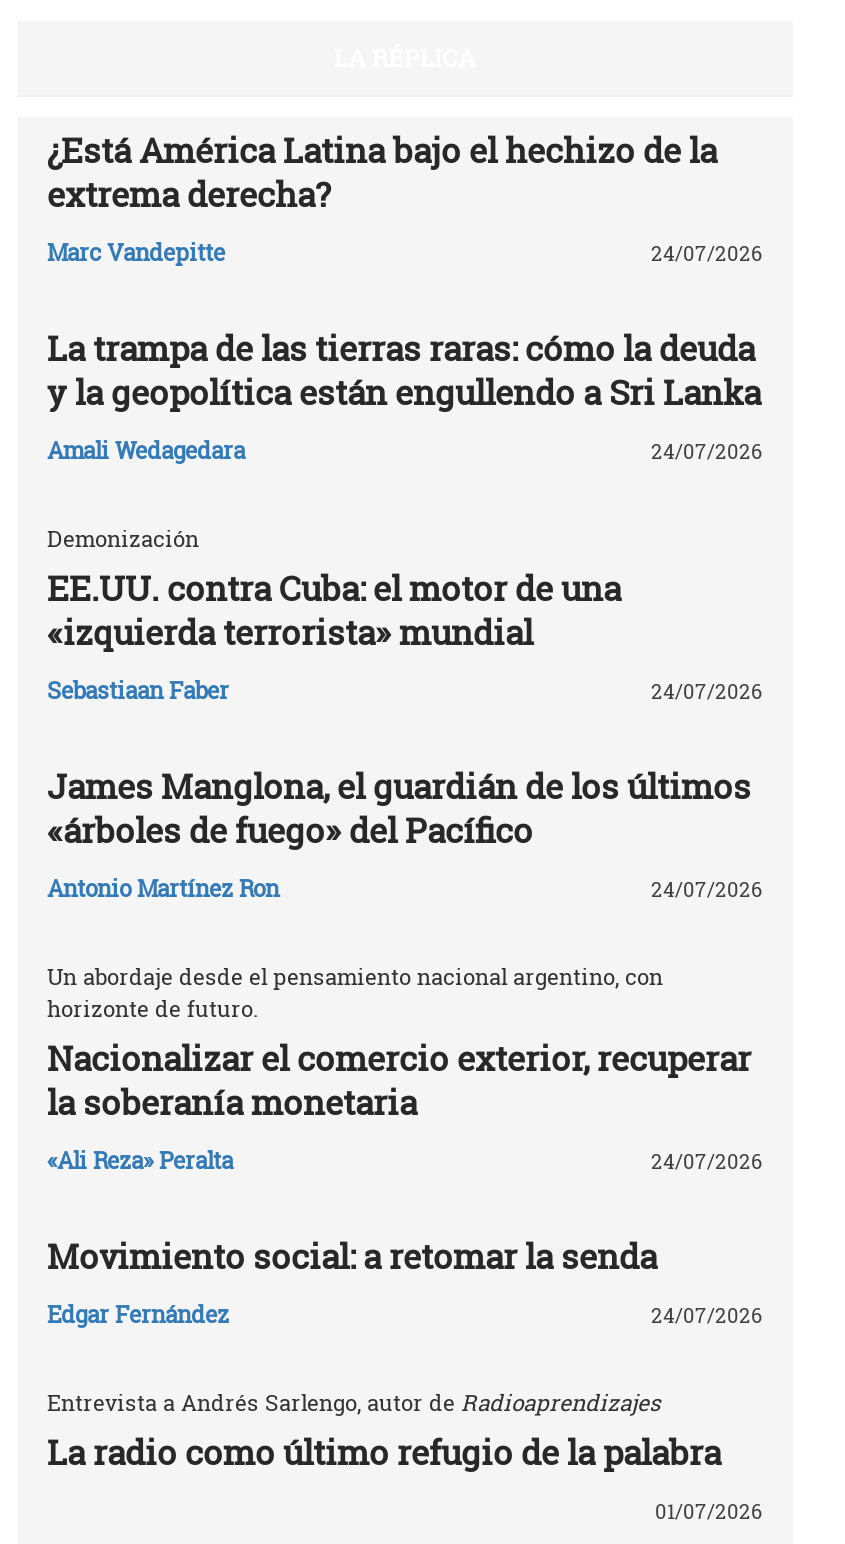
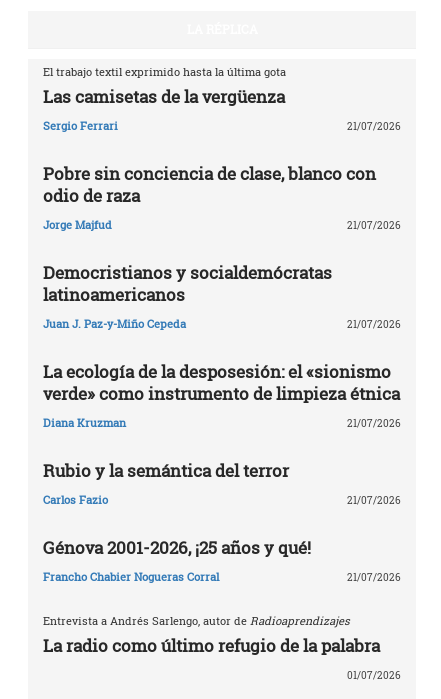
[47,127,717,217] ¿Está América Latina bajo el hechizo de la | extrema derecha? -> [43,64,286,108] El trabajo textil exprimido hasta la última gota | Las camisetas de la vergüenza
[47,238,763,268] Marc Vandepitte | 24/07/2026 -> [43,118,401,133] Sergio Ferrari | 21/07/2026
[47,325,761,415] La trampa de las tierras raras: cómo la deuda | y la geopolítica están engullendo a Sri Lanka -> [43,162,376,207] Pobre sin conciencia de clase, blanco con | odio de raza
[47,436,763,466] Amali Wedagedara | 24/07/2026 -> [43,217,401,232] Jorge Majfud | 21/07/2026
[47,523,621,655] Demonización | EE.UU. contra Cuba: el motor de una | «izquierda terrorista» mundial -> [43,261,332,306] Democristianos y socialdemócratas | latinoamericanos
[47,676,763,706] Sebastiaan Faber | 24/07/2026 -> [43,316,401,331] Juan J. Paz-y-Miño Cepeda | 21/07/2026
[47,763,751,853] James Manglona, el guardián de los últimos | «árboles de fuego» del Pacífico -> [43,360,400,405] La ecología de la desposesión: el «sionismo | verde» como instrumento de limpieza étnica
[47,873,763,903] Antonio Martínez Ron | 24/07/2026 -> [43,415,401,430] Diana Kruzman | 21/07/2026
[47,960,751,1124] Un abordaje desde el pensamiento nacional argentino, con | horizonte de futuro. | Nacionalizar el comercio exterior, recuperar | la soberanía monetaria -> [43,459,289,482] Rubio y la semántica del terror
[47,1145,763,1175] «Ali Reza» Peralta | 24/07/2026 -> [43,492,401,507] Carlos Fazio | 21/07/2026
[47,1232,657,1278] Movimiento social: a retomar la senda -> [43,536,311,559] Génova 2001-2026, ¡25 años y qué!
[47,1299,763,1329] Edgar Fernández | 24/07/2026 -> [43,569,401,584] Francho Chabier Nogueras Corral | 21/07/2026

